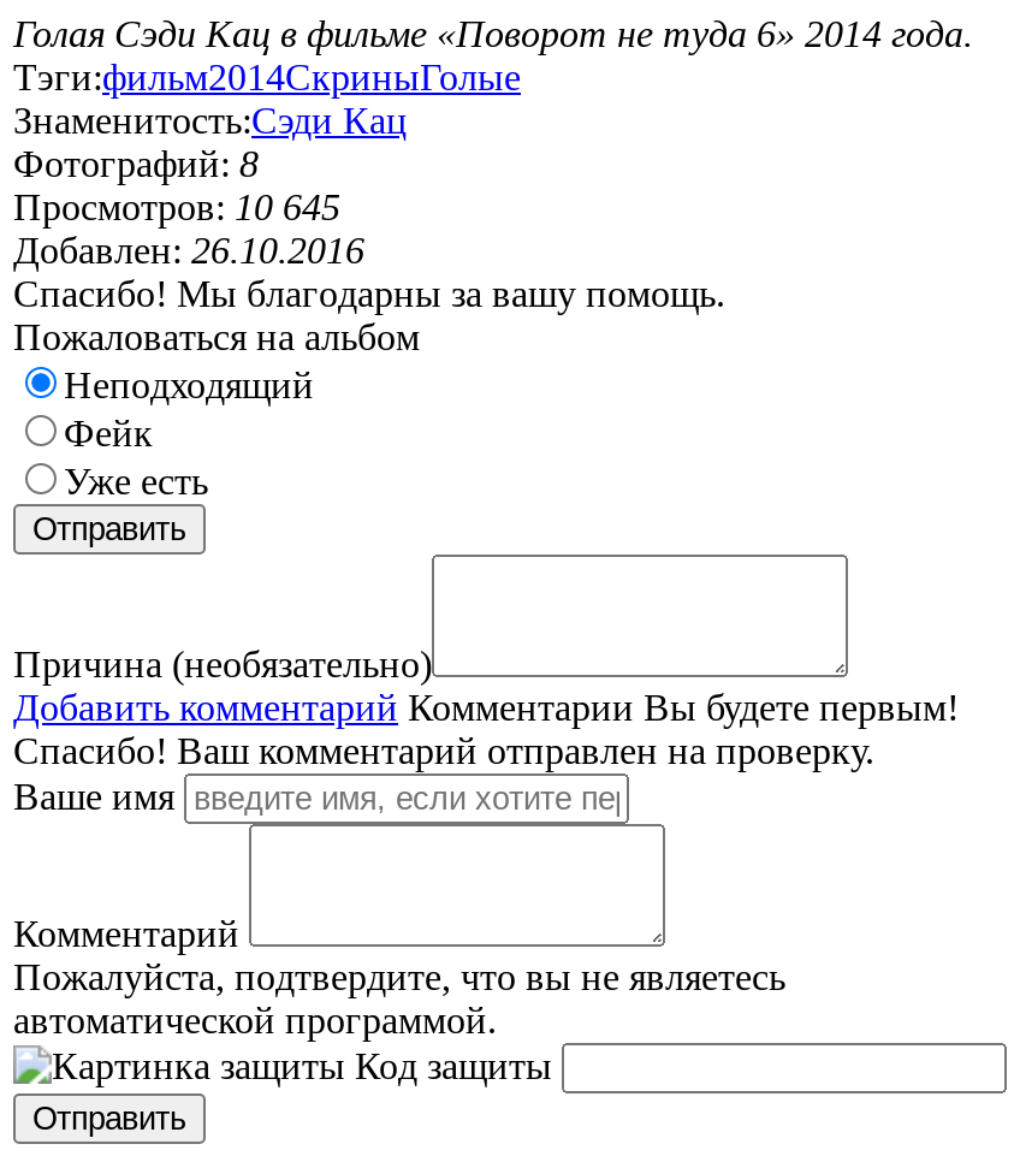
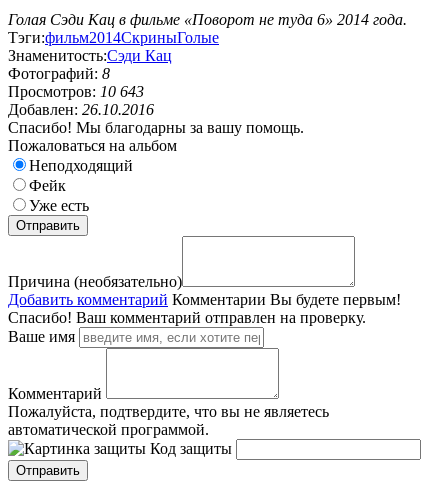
[13,186,340,227] Просмотров: 10 645 -> [8,83,144,100] Просмотров: 10 643

